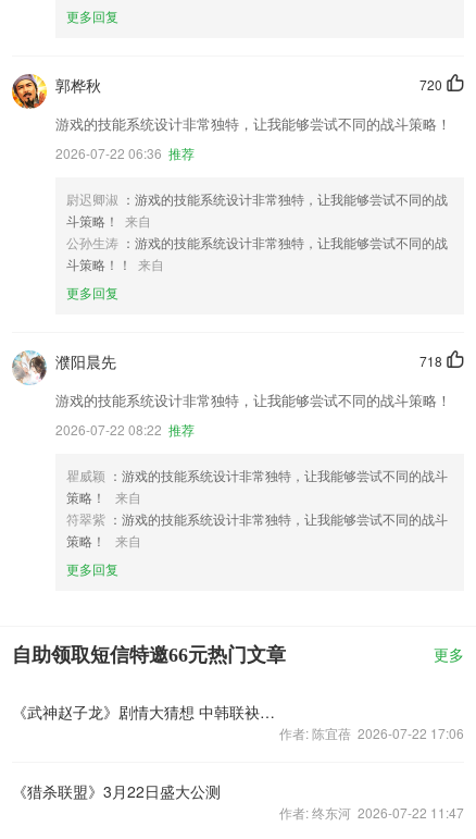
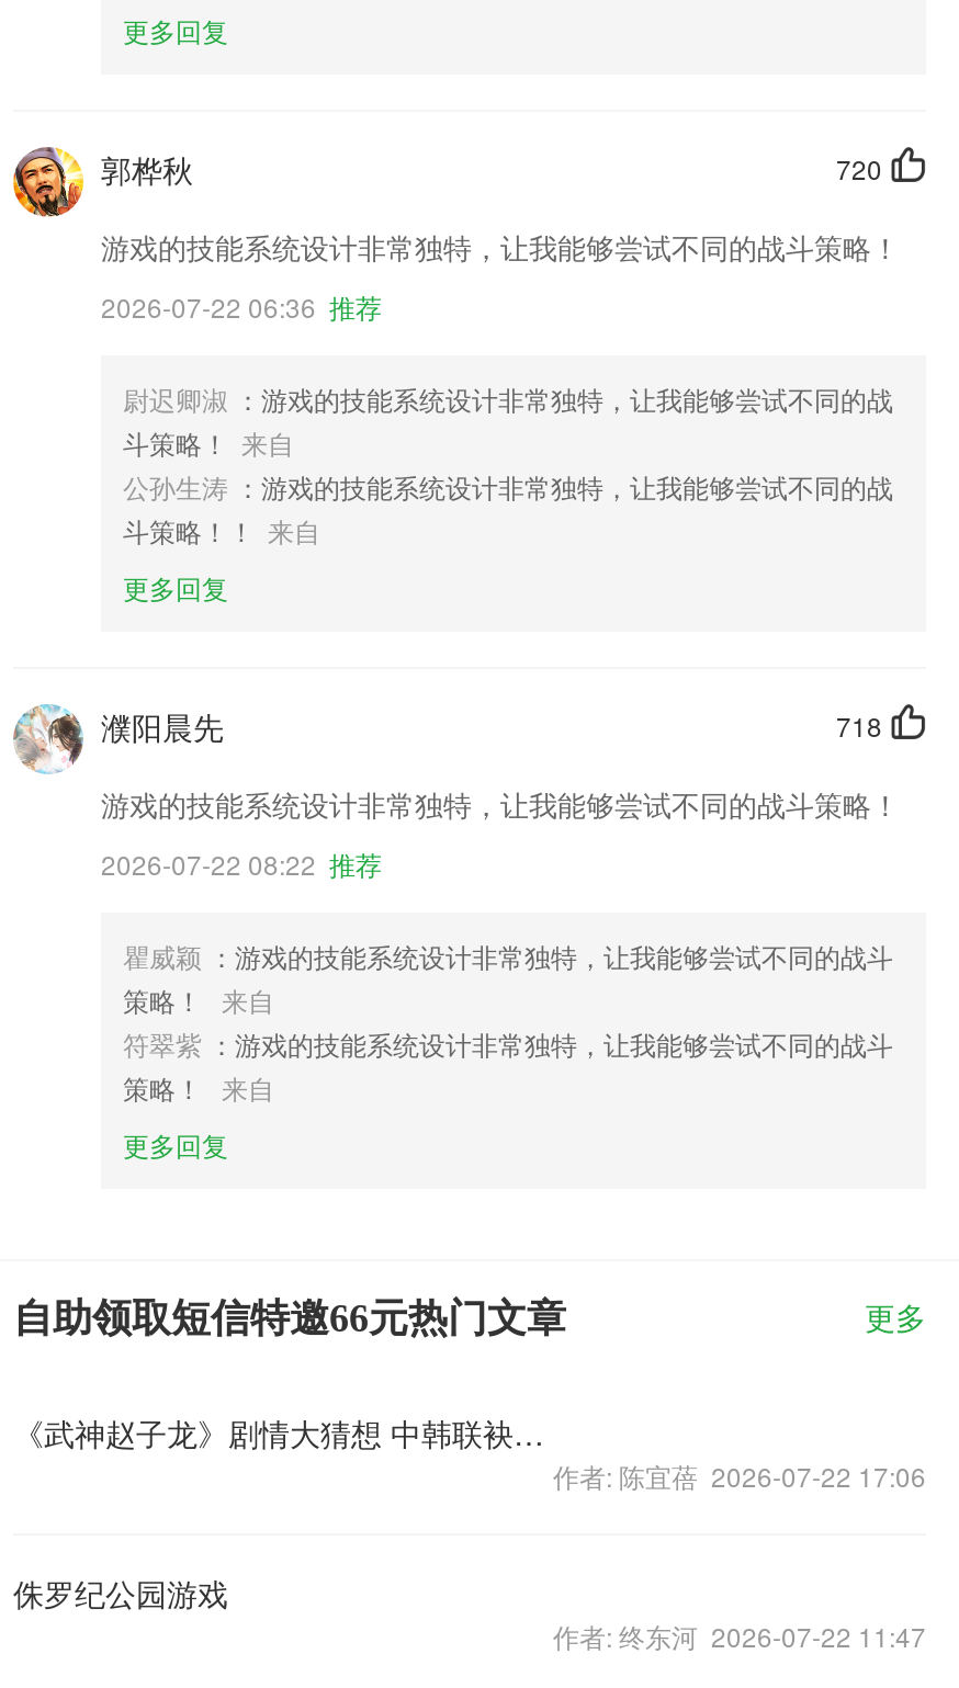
[12,780,221,802] 《猎杀联盟》3月22日盛大公测 -> [13,1571,228,1615] 侏罗纪公园游戏

